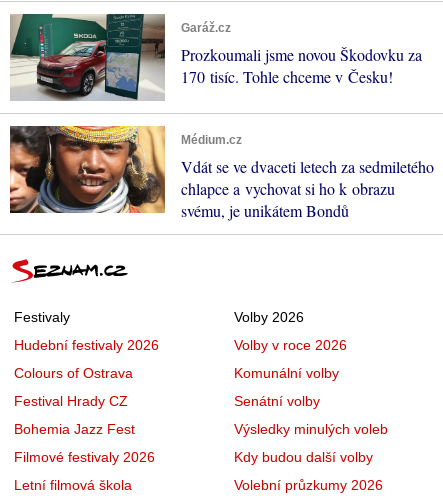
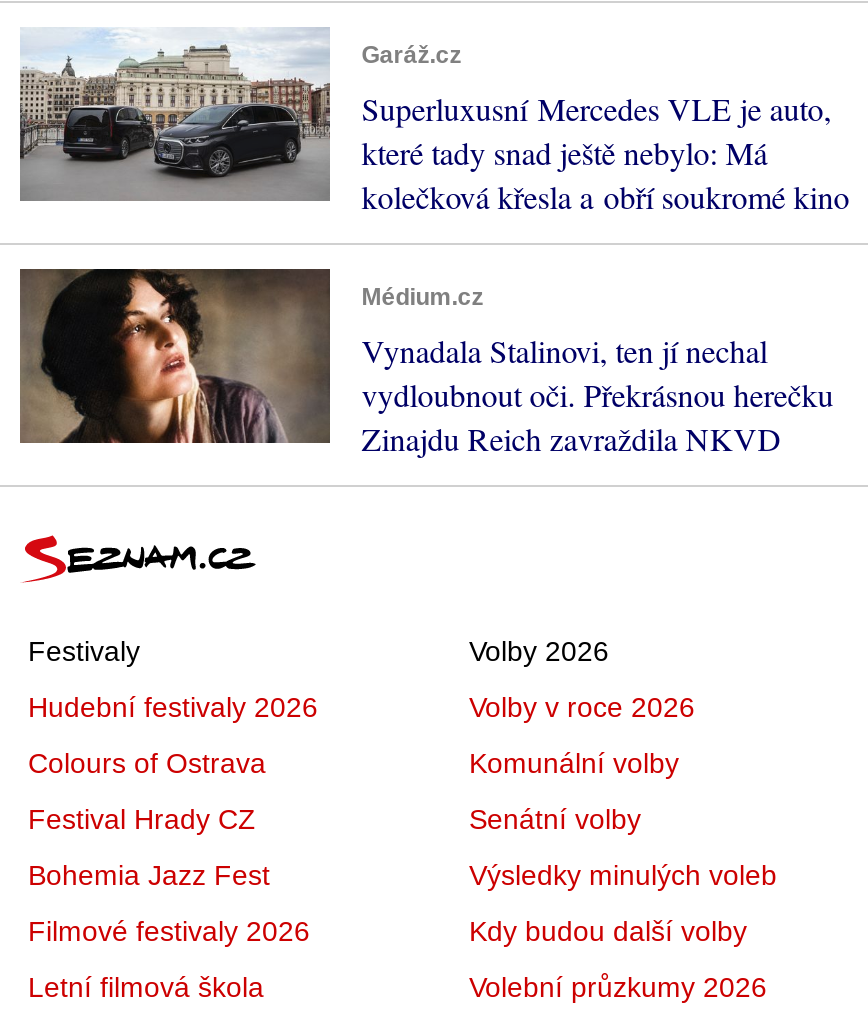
[10,13,422,100] [image] | Prozkoumali jsme novou Škodovku za | 170 tisíc. Tohle chceme v Česku! -> [18,28,849,217] [image] | Superluxusní Mercedes VLE je auto, | které tady snad ještě nebylo: Má | kolečková křesla a obří soukromé kino
[10,125,434,221] [image] | Vdát se ve dvaceti letech za sedmiletého | chlapce a vychovat si ho k obrazu | svému, je unikátem Bondů -> [18,266,833,459] [image] | Vynadala Stalinovi, ten jí nechal | vydloubnout oči. Překrásnou herečku | Zinajdu Reich zavraždila NKVD

